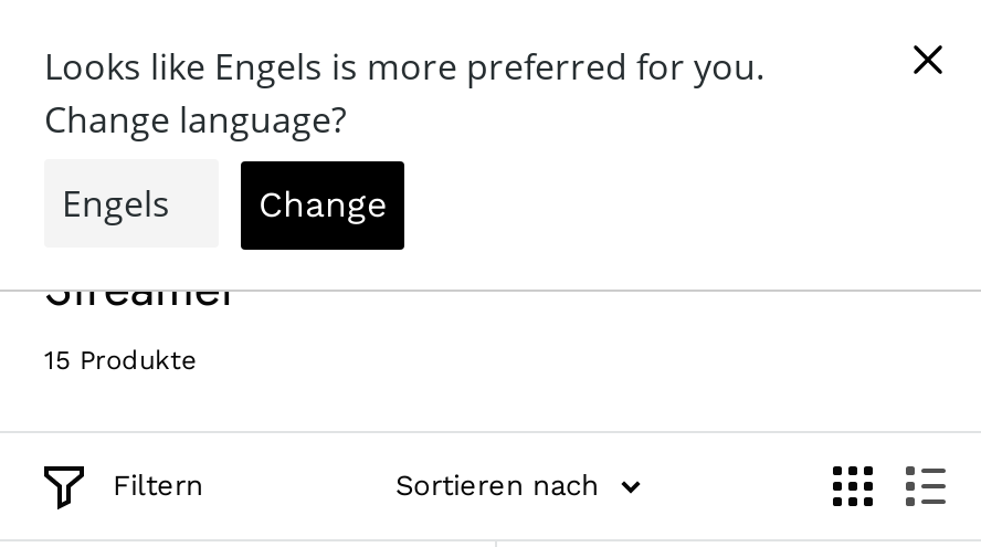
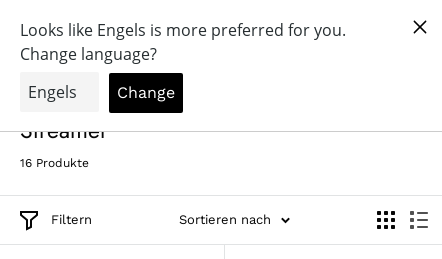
[44,345,197,376] 15 Produkte -> [20,156,89,170] 16 Produkte

